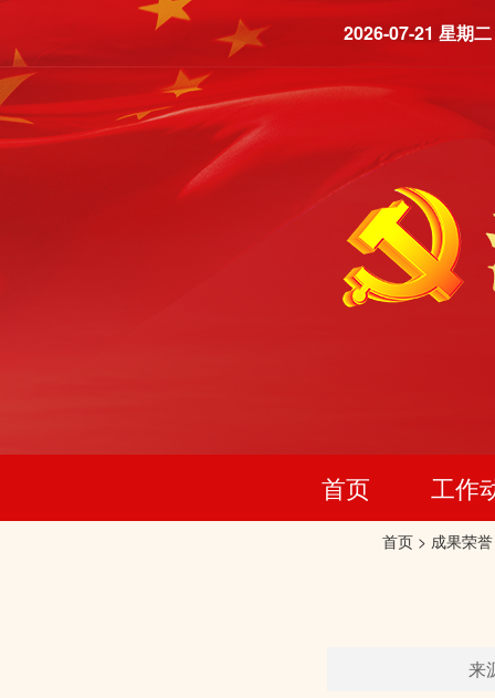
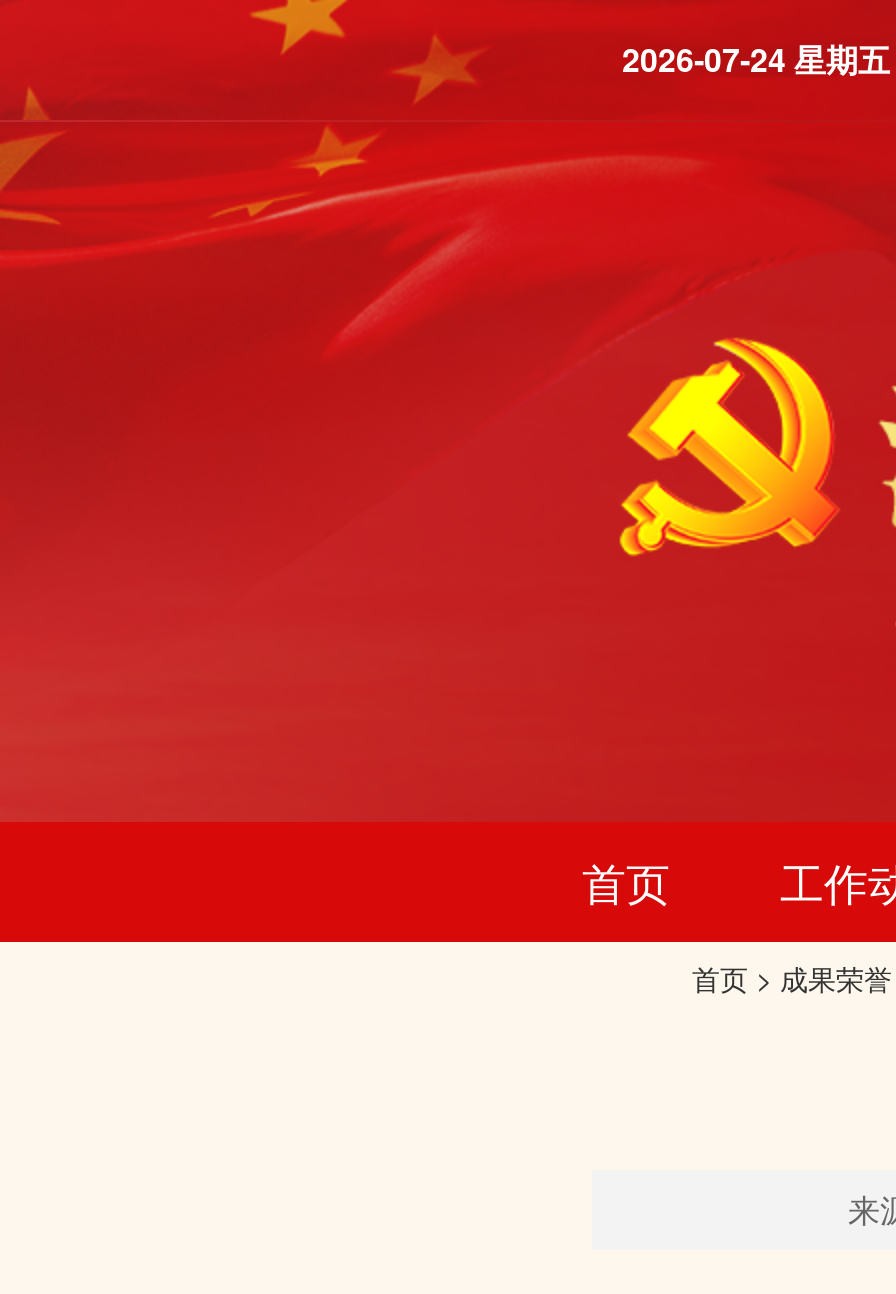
[344,20,492,45] 2026-07-21 星期二 -> [622,36,890,82] 2026-07-24 星期五

